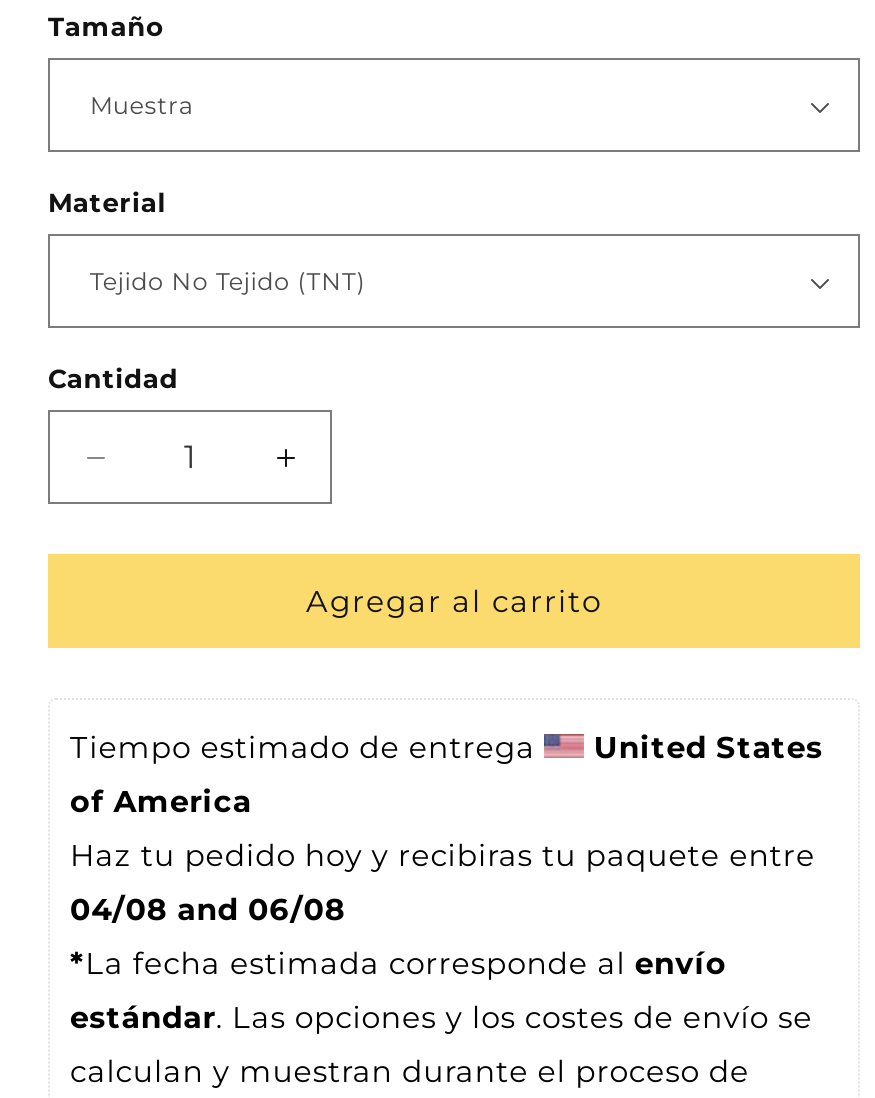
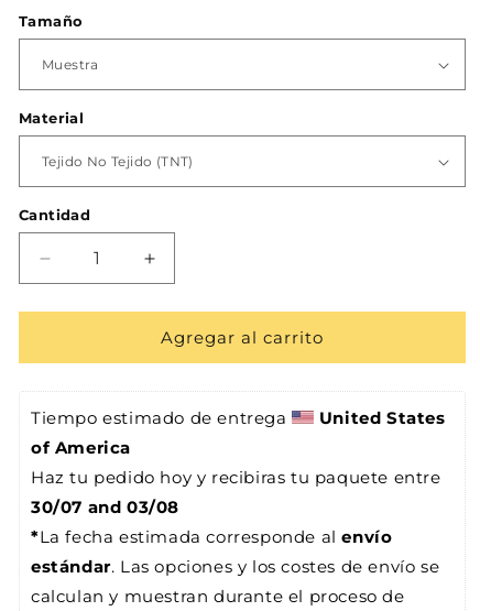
[70,890,346,928] 04/08 and 06/08 -> [31,497,179,517] 30/07 and 03/08

